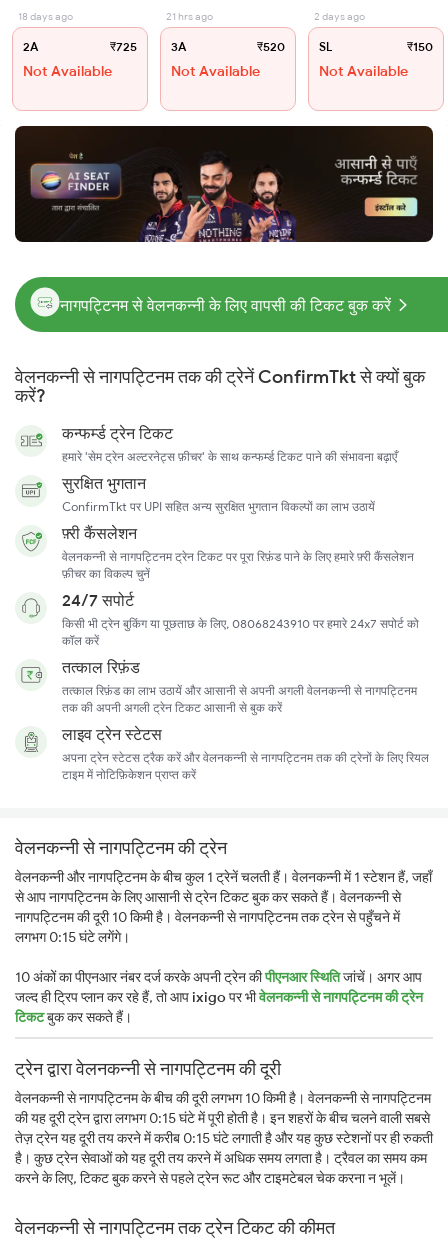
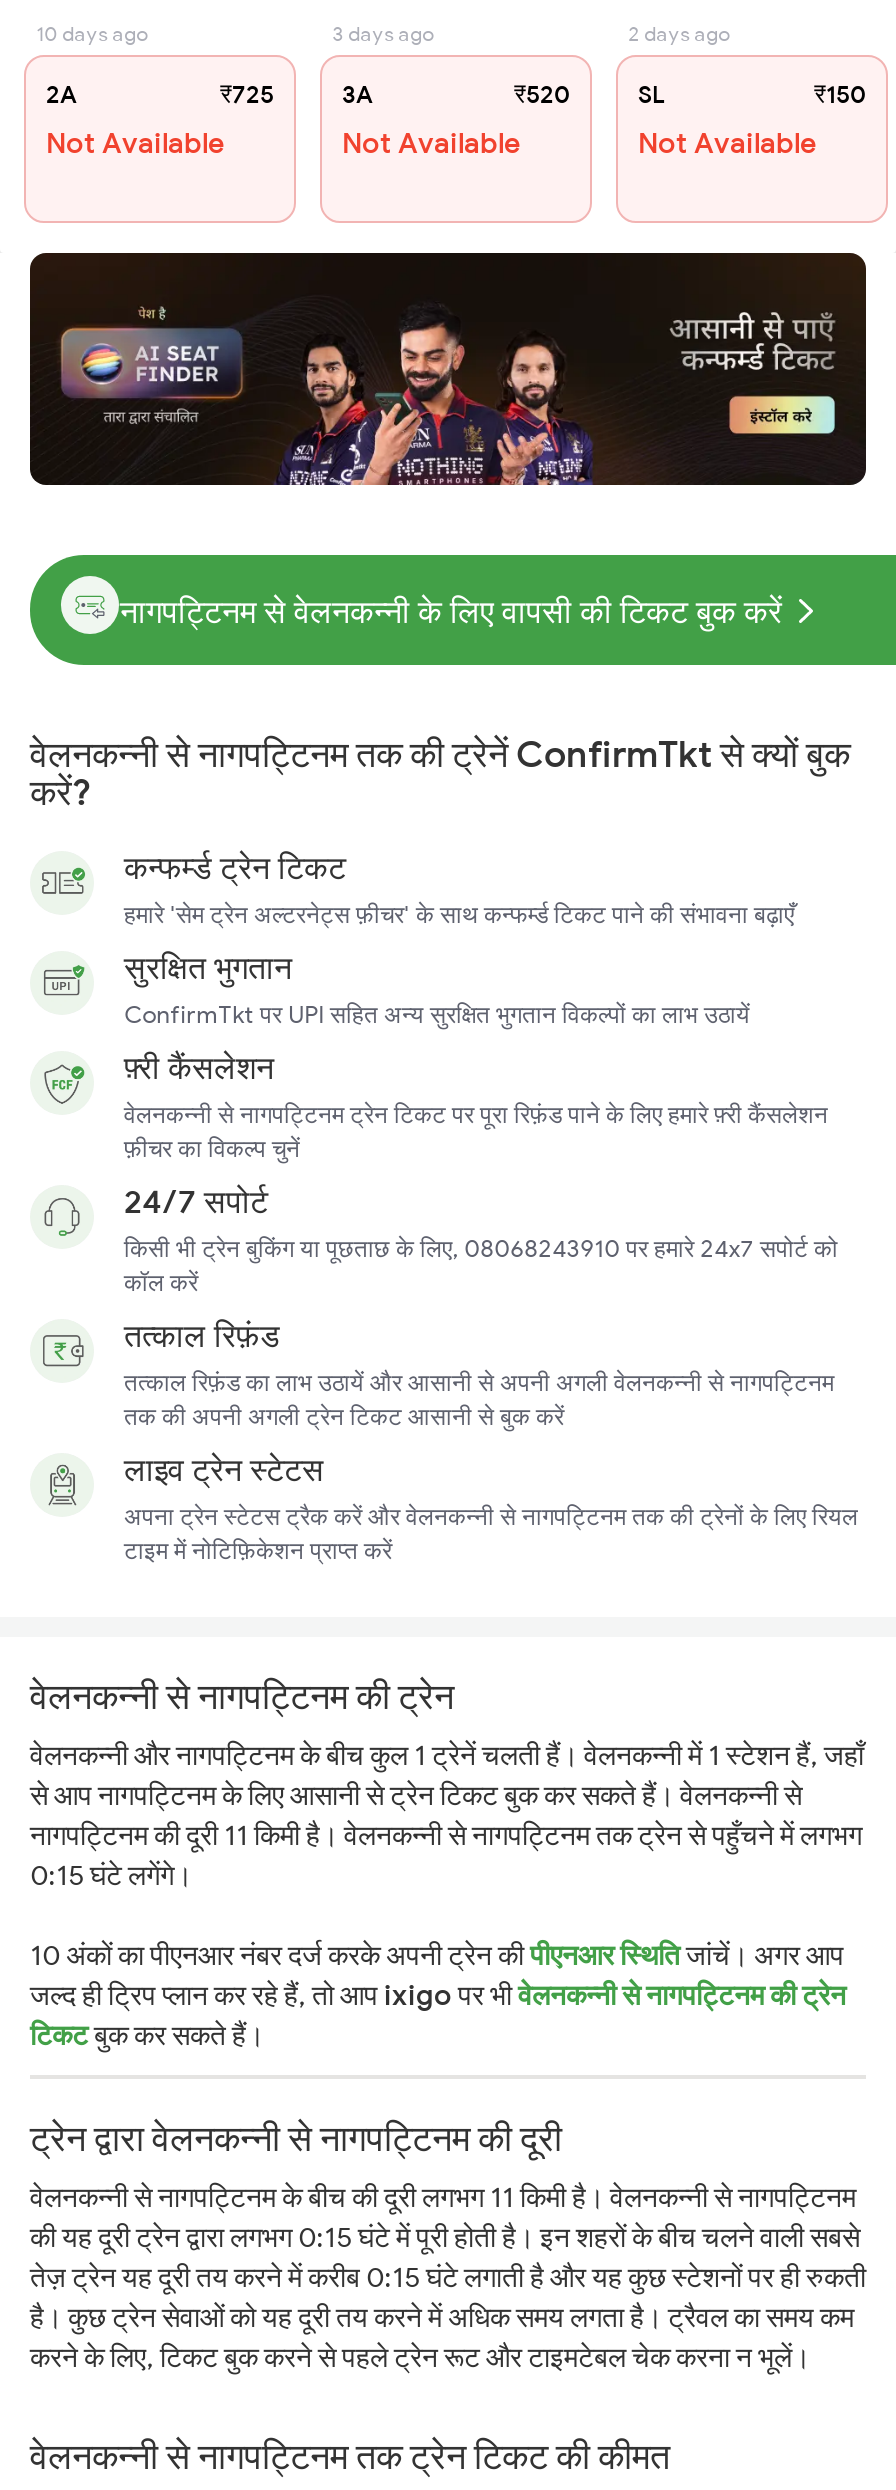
[18,10,73,23] 18 days ago -> [36,21,148,47] 10 days ago
[166,10,213,23] 21 hrs ago -> [332,21,434,47] 3 days ago
[15,908,400,946] नागपट्टिनम की दूरी 10 किमी है। वेलनकन्नी से नागपट्टिनम तक ट्रेन से पहुँचने में | लगभग 0:15 घंटे लगेंगे। -> [30,1817,862,1893] नागपट्टिनम की दूरी 11 किमी है। वेलनकन्नी से नागपट्टिनम तक ट्रेन से पहुँचने में लगभग | 0:15 घंटे लगेंगे।
[15,1089,431,1107] वेलनकन्नी से नागपट्टिनम के बीच की दूरी लगभग 10 किमी है। वेलनकन्नी से नागपट्टिनम -> [30,2179,856,2215] वेलनकन्नी से नागपट्टिनम के बीच की दूरी लगभग 11 किमी है। वेलनकन्नी से नागपट्टिनम

